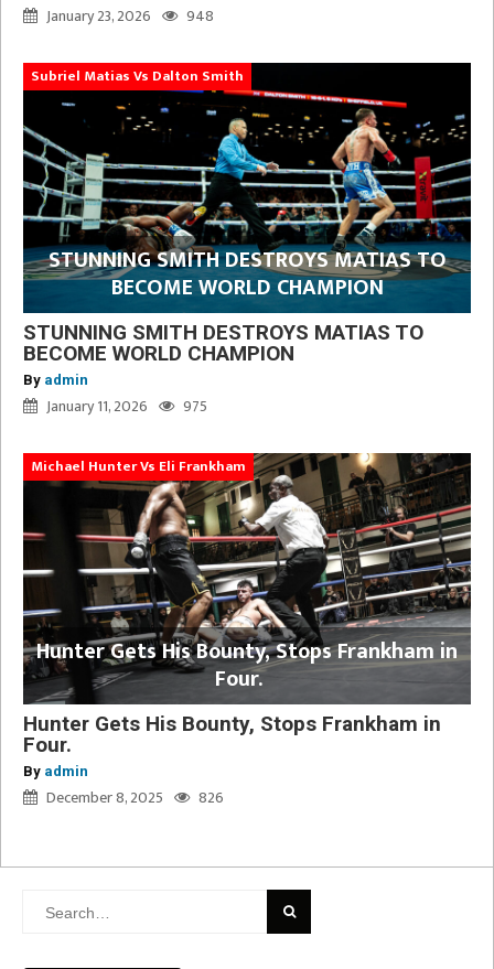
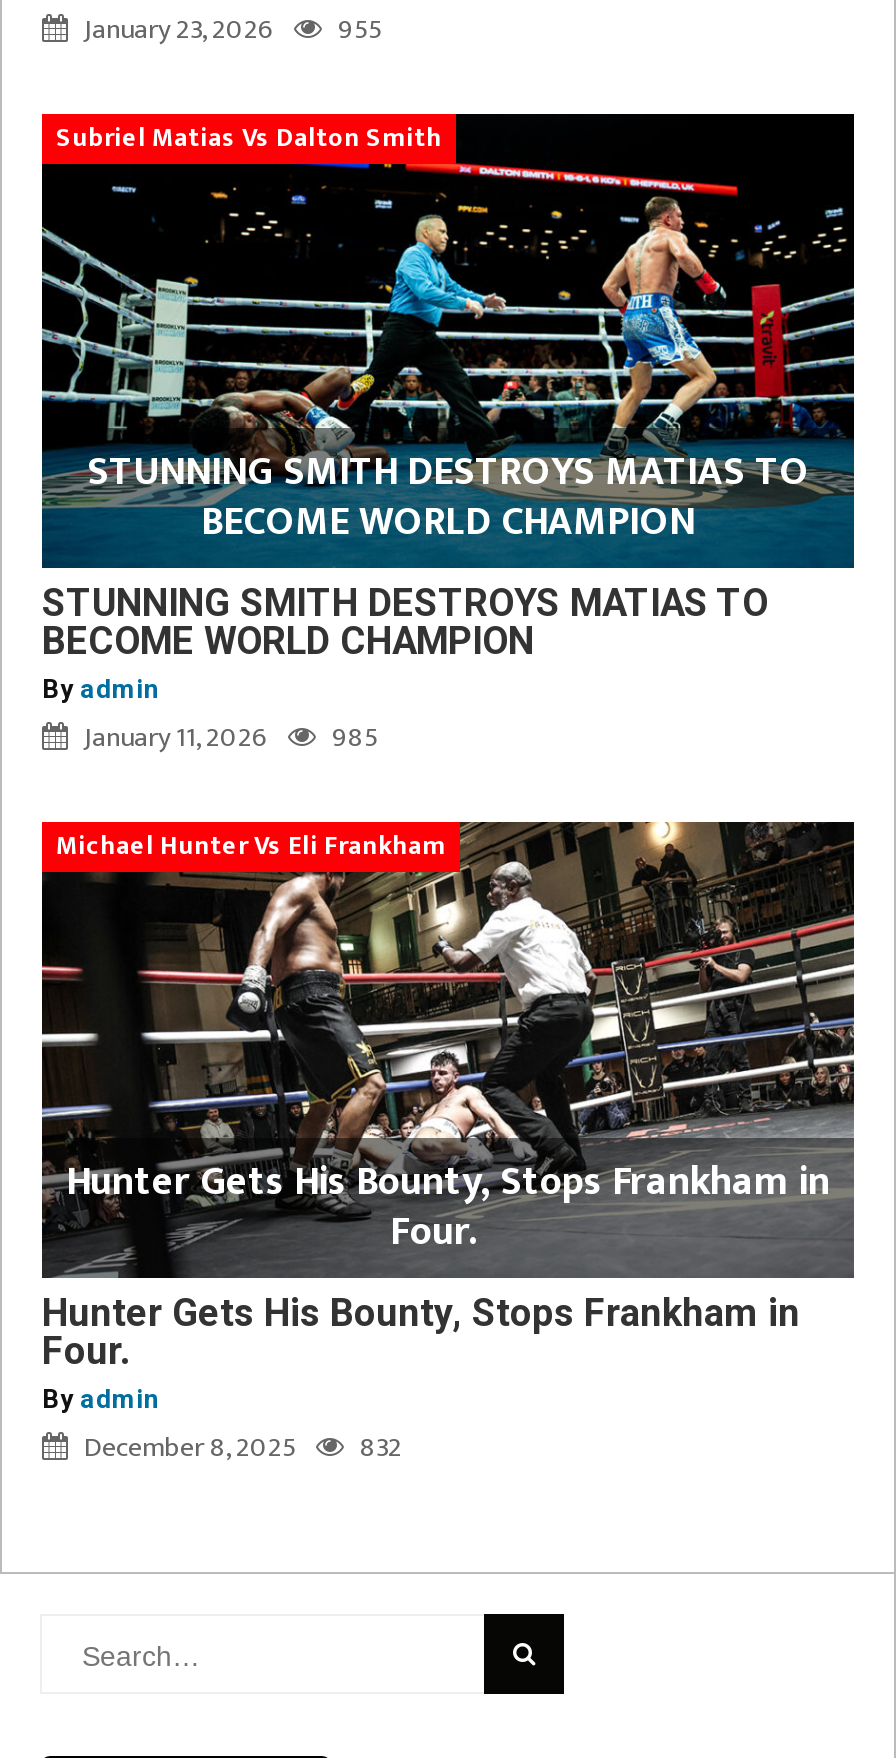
[46,3,214,29] January 23, 2026 948 -> [84,6,382,52] January 23, 2026 955
[46,394,207,419] January 11, 2026 975 -> [84,715,378,761] January 11, 2026 985
[46,784,224,810] December 8, 2025 826 -> [84,1423,402,1469] December 8, 2025 832

